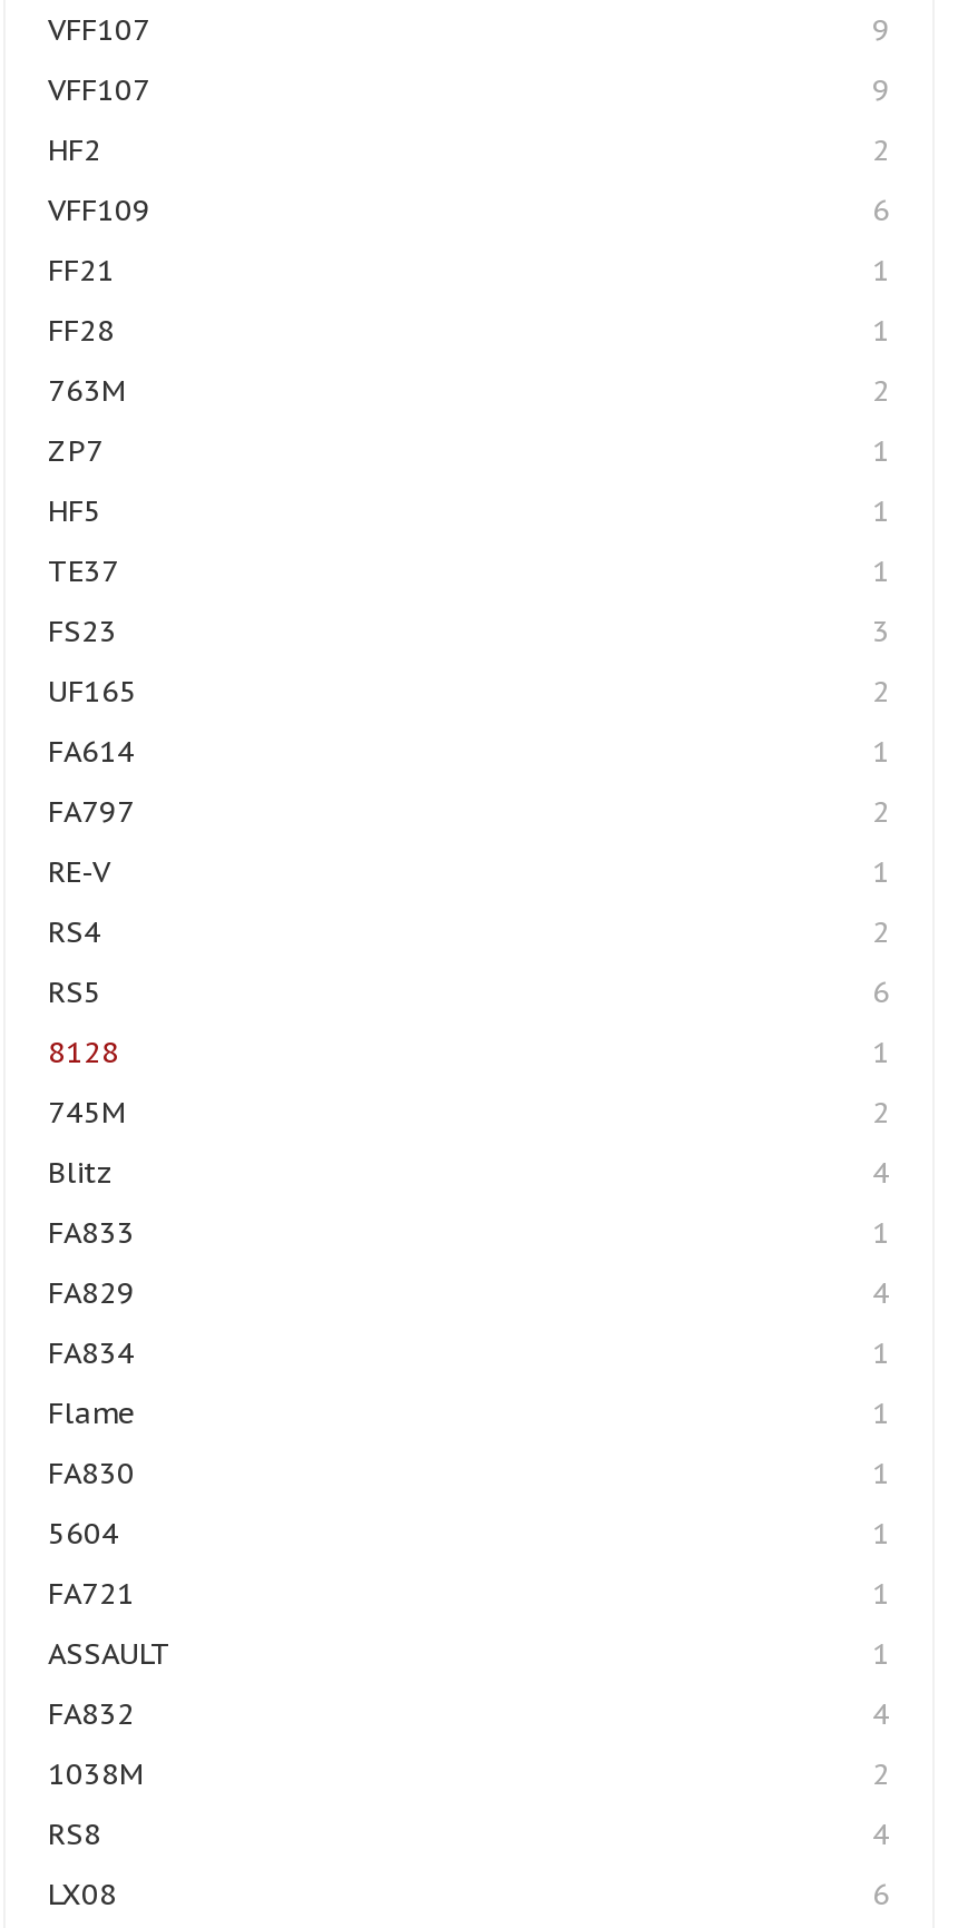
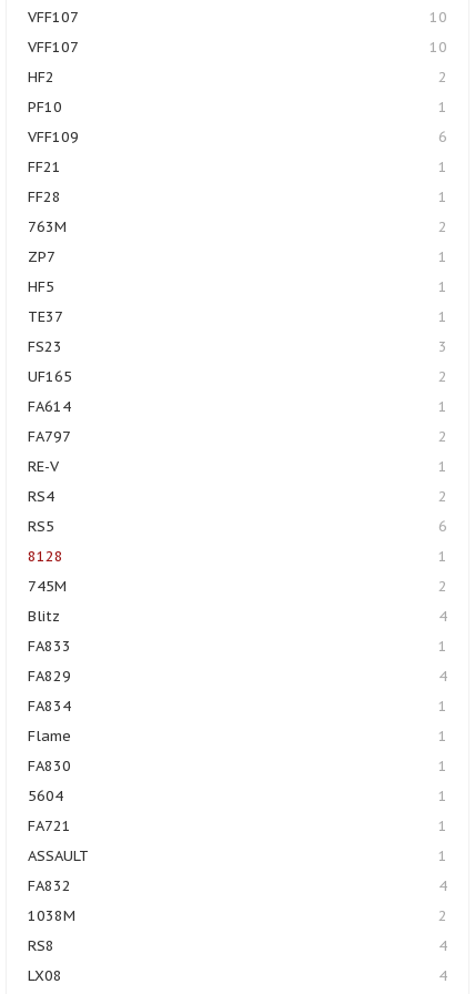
[872,11,890,49] 9 -> [429,8,447,27] 10
[872,71,890,109] 9 -> [429,38,447,57] 10
none -> [28,98,447,116] PF10 | 1
[872,1876,890,1914] 6 -> [438,966,447,985] 4

